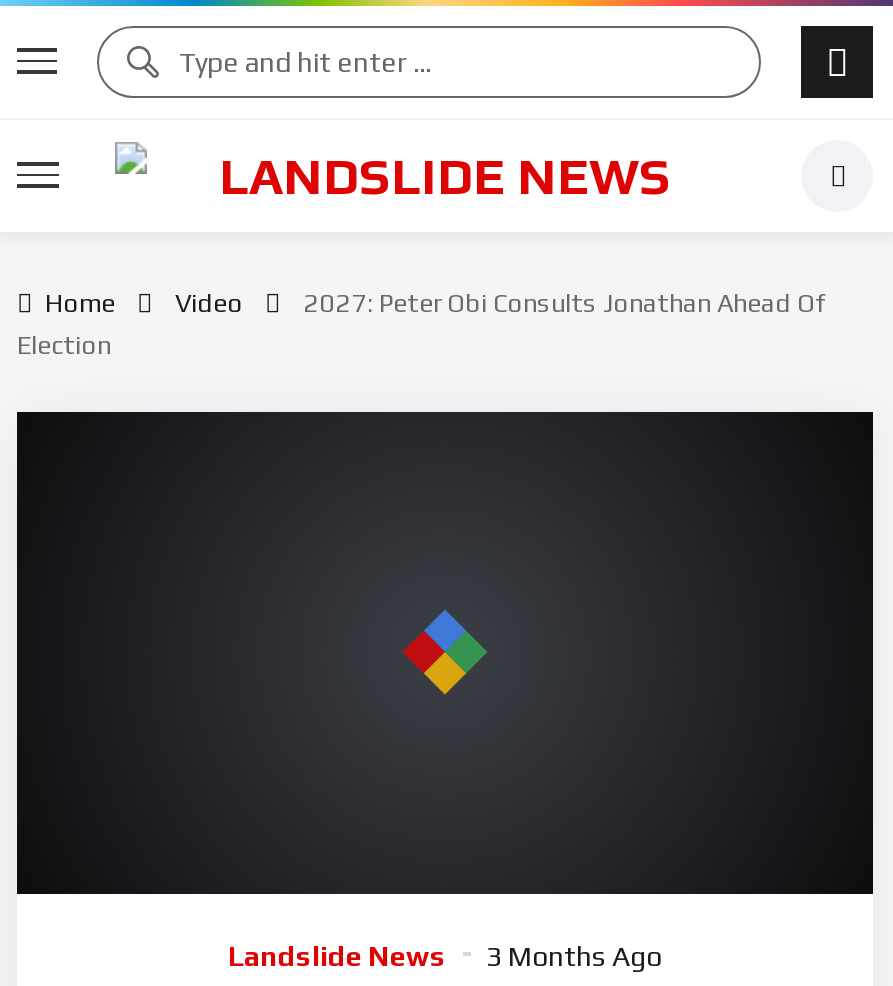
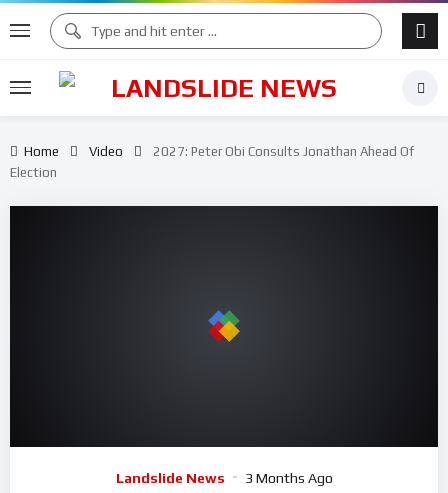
[403,610,487,694] [image] -> [204,306,243,346] [image]

